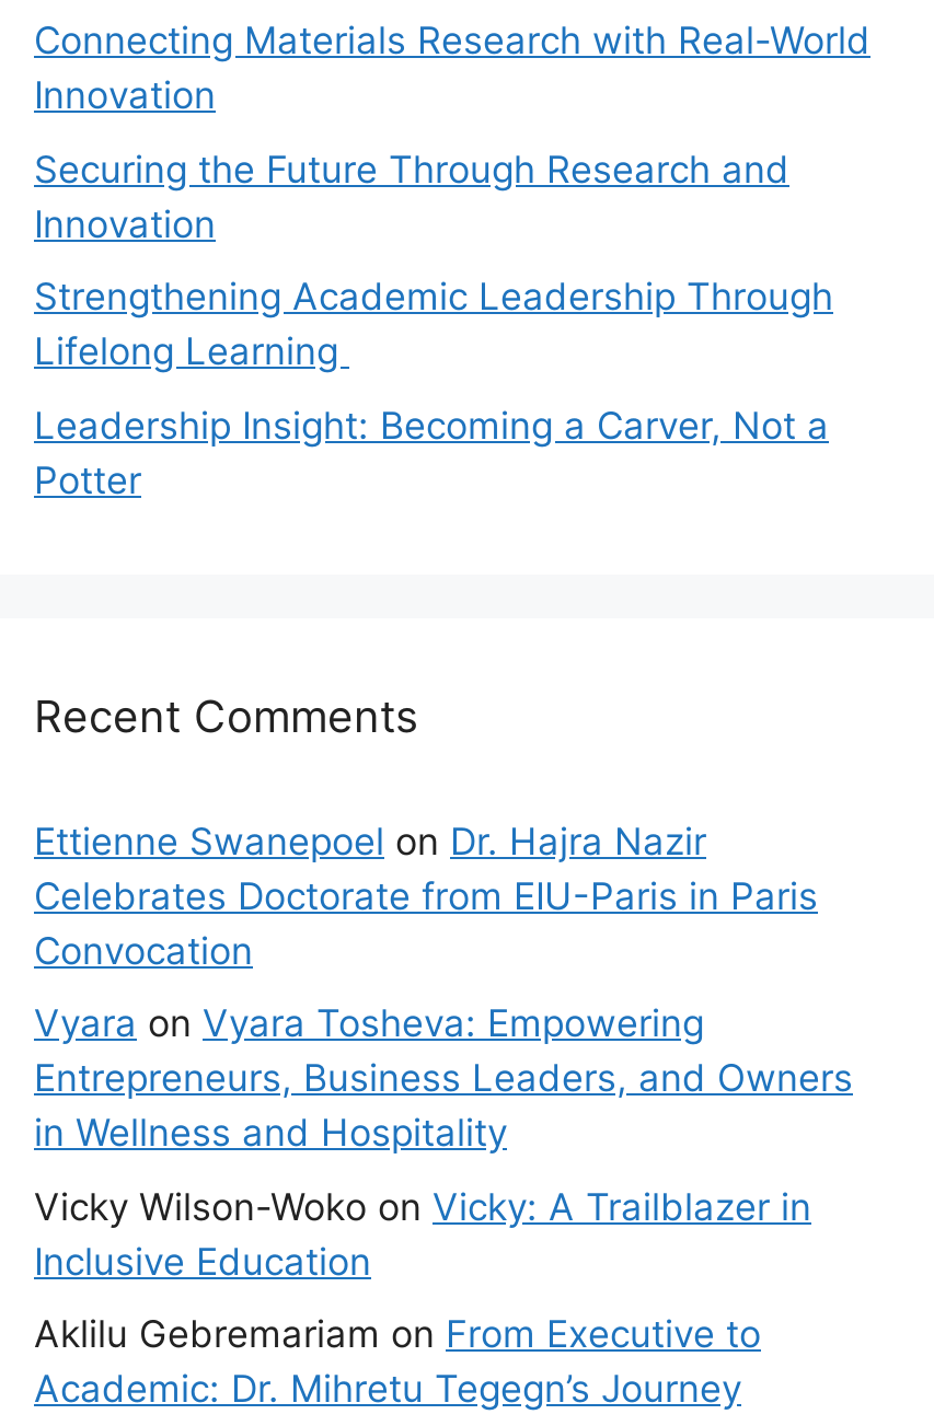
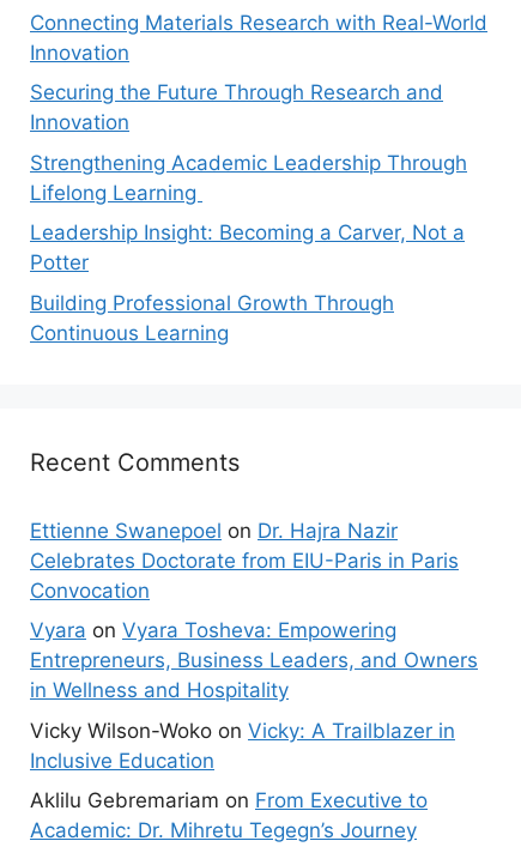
none -> [30,291,394,345] Building Professional Growth Through | Continuous Learning

